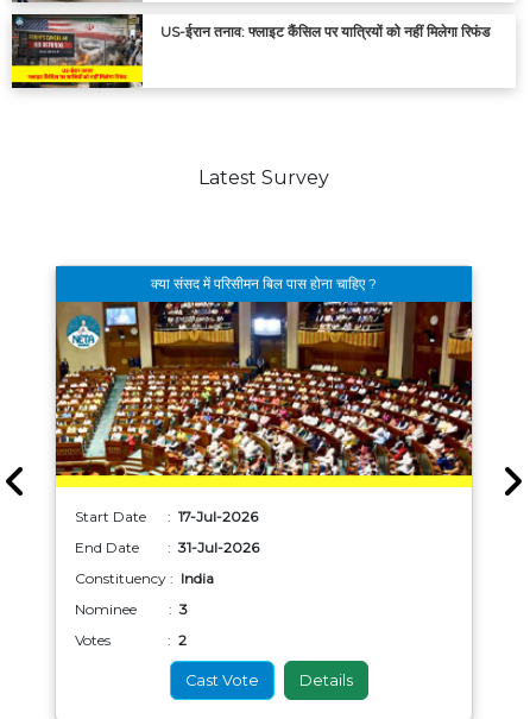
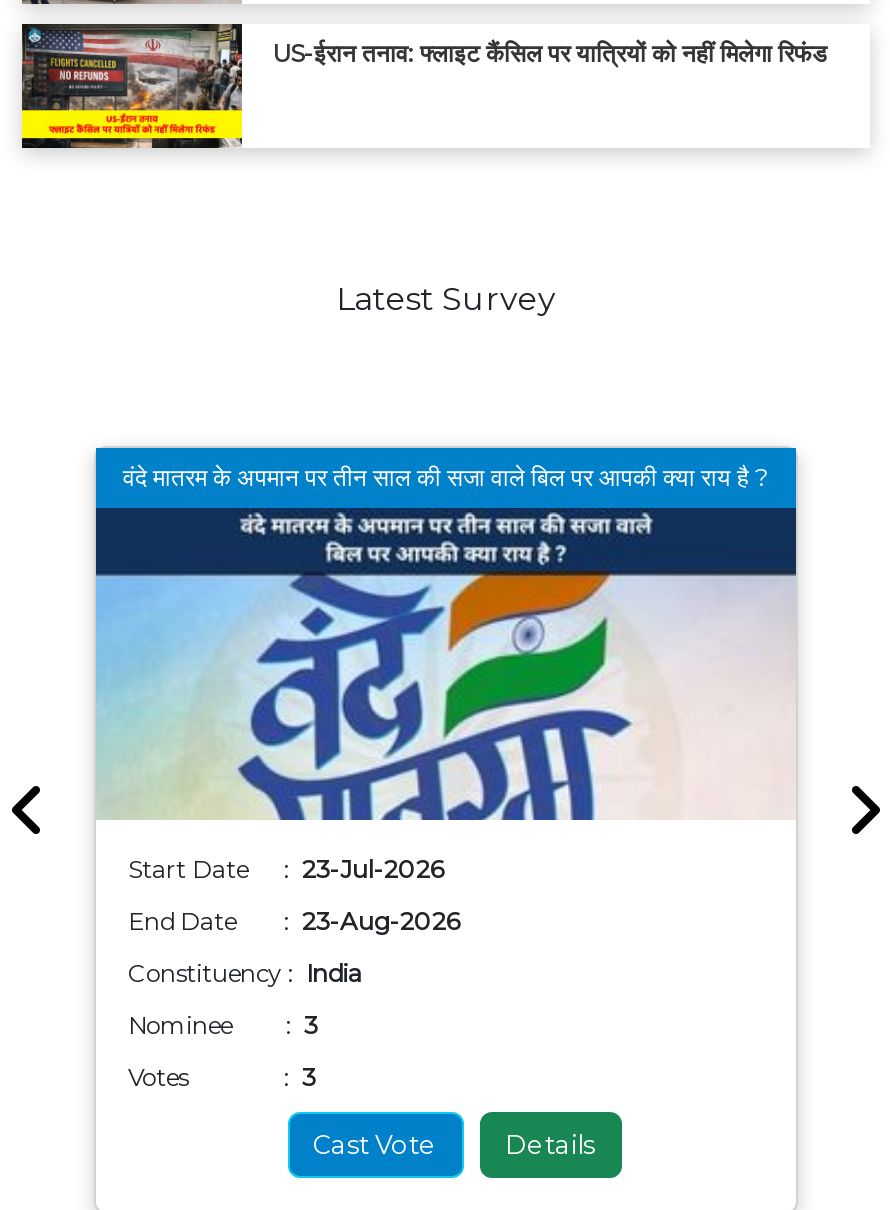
[151,274,377,292] क्या संसद में परिसीमन बिल पास होना चाहिए ? -> [123,461,769,491] वंदे मातरम के अपमान पर तीन साल की सजा वाले बिल पर आपकी क्या राय है ?
[55,301,473,526] [image] | Start Date : 17-Jul-2026 -> [94,506,798,885] [image] | Start Date : 23-Jul-2026
[75,539,259,557] End Date : 31-Jul-2026 -> [128,907,460,937] End Date : 23-Aug-2026
[75,631,187,649] Votes : 2 -> [128,1063,316,1093] Votes : 3

